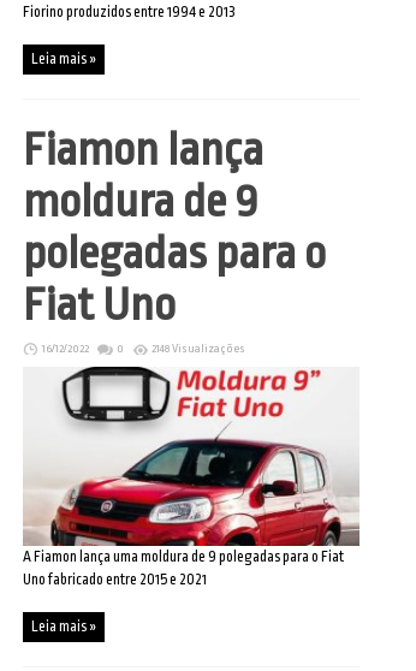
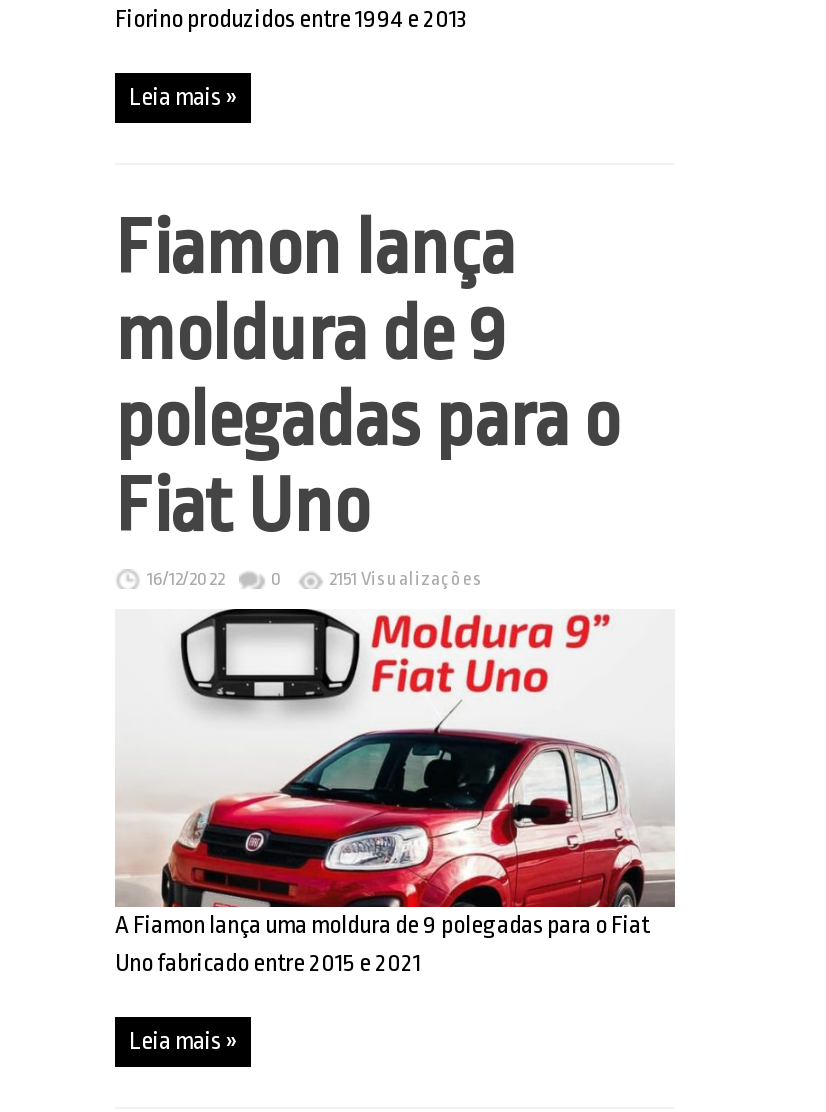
[151,342,245,354] 2148 Visualizações -> [329,570,483,590] 2151 Visualizações

